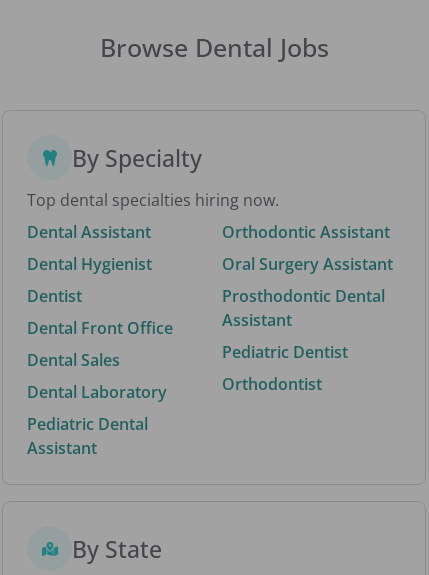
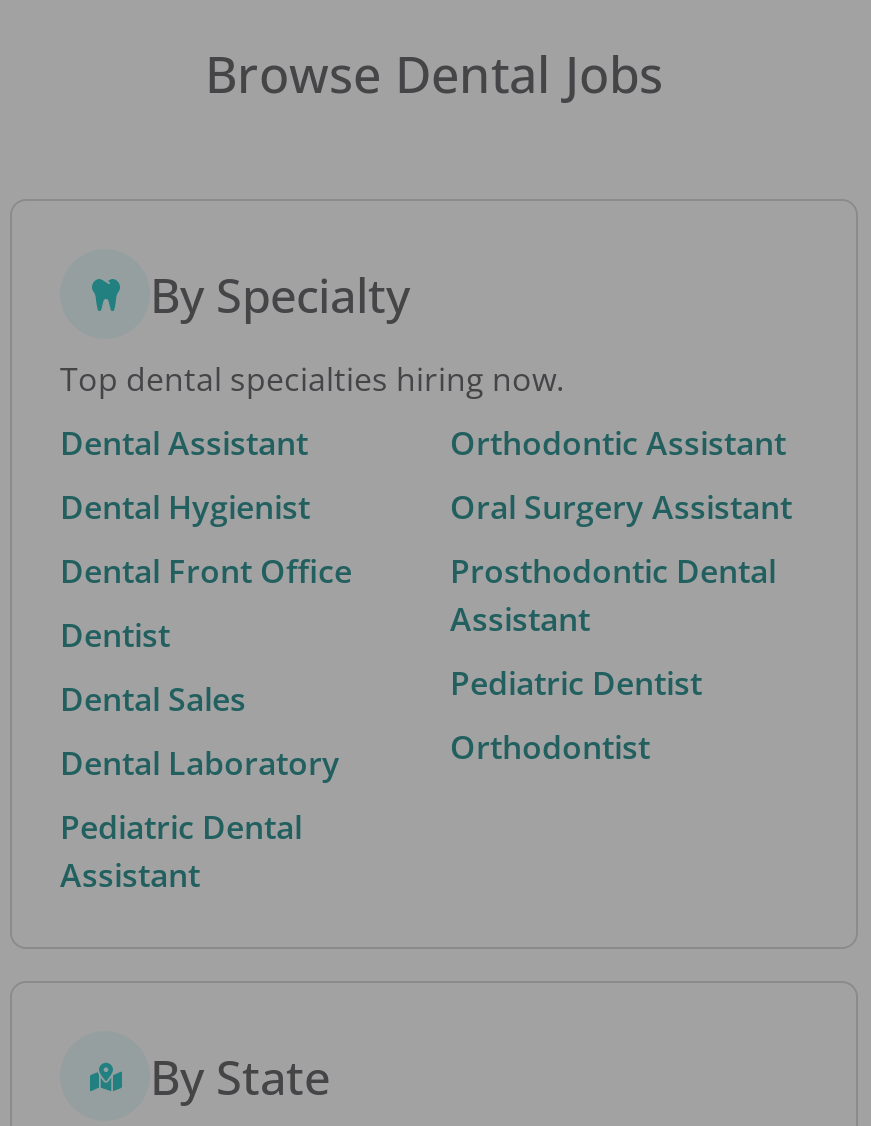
moved [27,285,82,307] -> [60,614,170,658]: Dentist
moved [27,317,173,339] -> [60,550,352,594]: Dental Front Office

